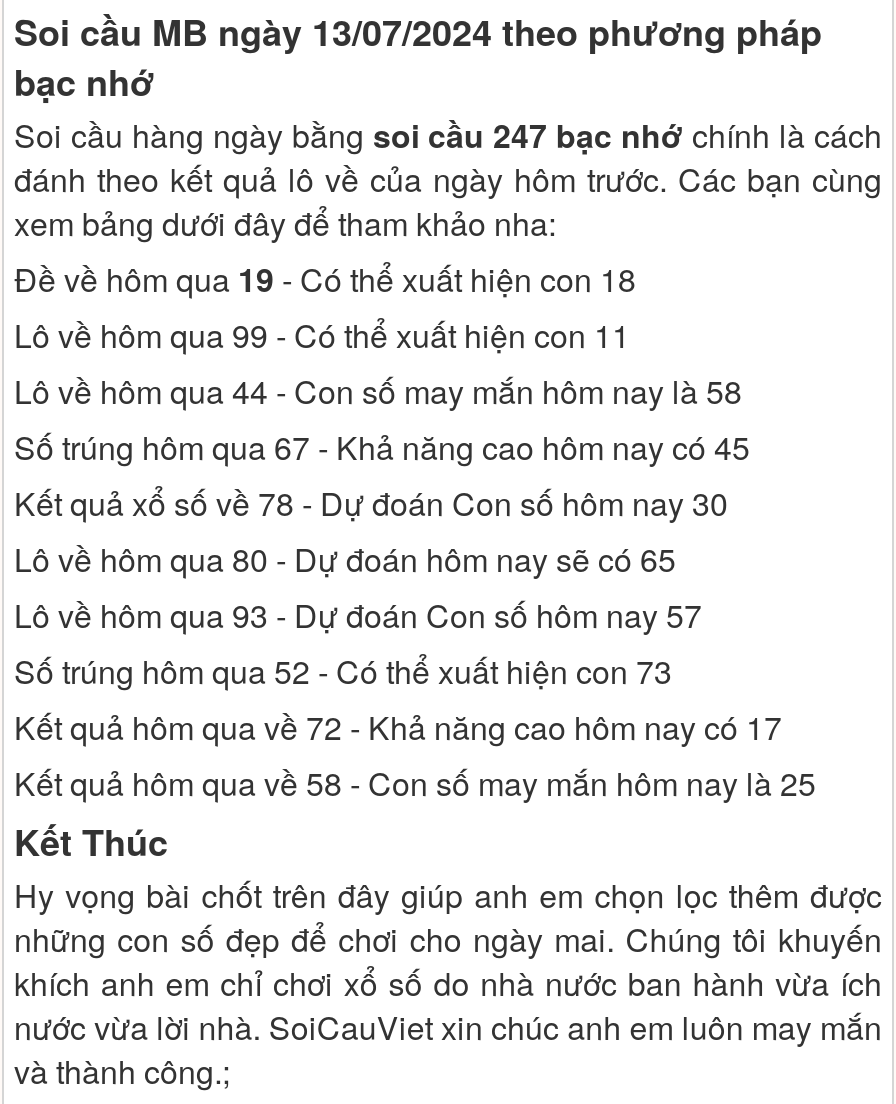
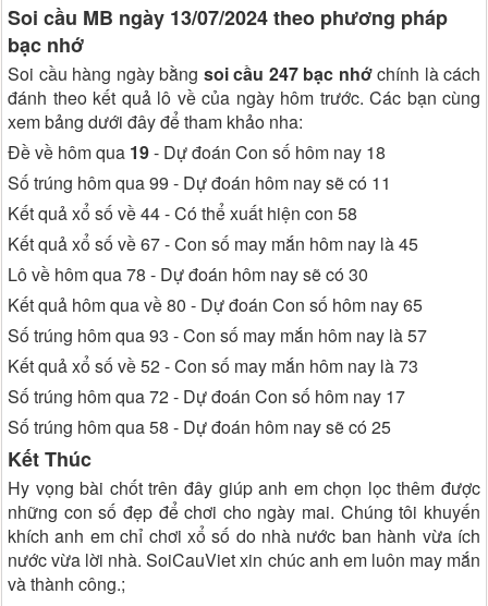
[14,255,816,805] Đề về hôm qua 19 - Có thể xuất hiện con 18 | Lô về hôm qua 99 - Có thể xuất hiện con 11 | Lô về hôm qua 44 - Con số may mắn hôm nay là 58 | Số trúng hôm qua 67 - Khả năng cao hôm nay có 45 | Kết quả xổ số về 78 - Dự đoán Con số hôm nay 30 | Lô về hôm qua 80 - Dự đoán hôm nay sẽ có 65 | Lô về hôm qua 93 - Dự đoán Con số hôm nay 57 | Số trúng hôm qua 52 - Có thể xuất hiện con 73 | Kết quả hôm qua về 72 - Khả năng cao hôm nay có 17 | Kết quả hôm qua về 58 - Con số may mắn hôm nay là 25 -> [8,139,427,439] Đề về hôm qua 19 - Dự đoán Con số hôm nay 18 | Số trúng hôm qua 99 - Dự đoán hôm nay sẽ có 11 | Kết quả xổ số về 44 - Có thể xuất hiện con 58 | Kết quả xổ số về 67 - Con số may mắn hôm nay là 45 | Lô về hôm qua 78 - Dự đoán hôm nay sẽ có 30 | Kết quả hôm qua về 80 - Dự đoán Con số hôm nay 65 | Số trúng hôm qua 93 - Con số may mắn hôm nay là 57 | Kết quả xổ số về 52 - Con số may mắn hôm nay là 73 | Số trúng hôm qua 72 - Dự đoán Con số hôm nay 17 | Số trúng hôm qua 58 - Dự đoán hôm nay sẽ có 25

